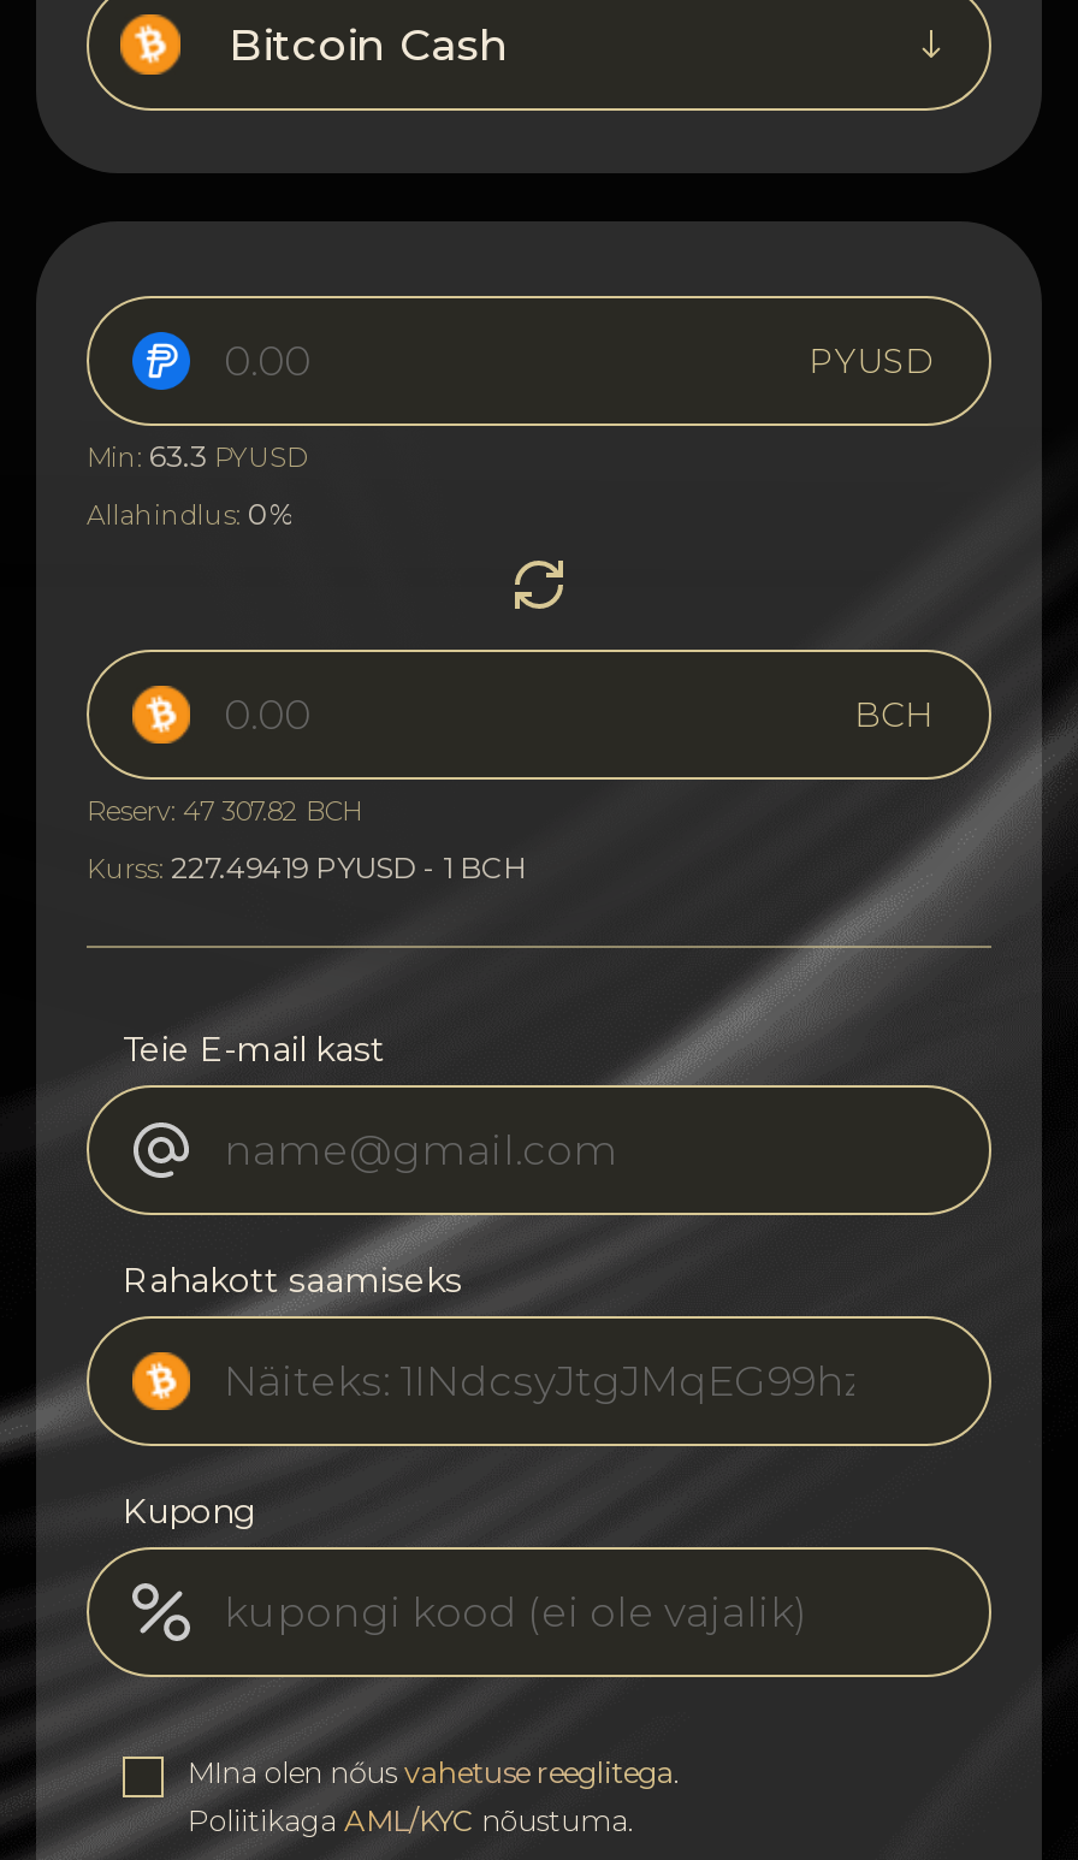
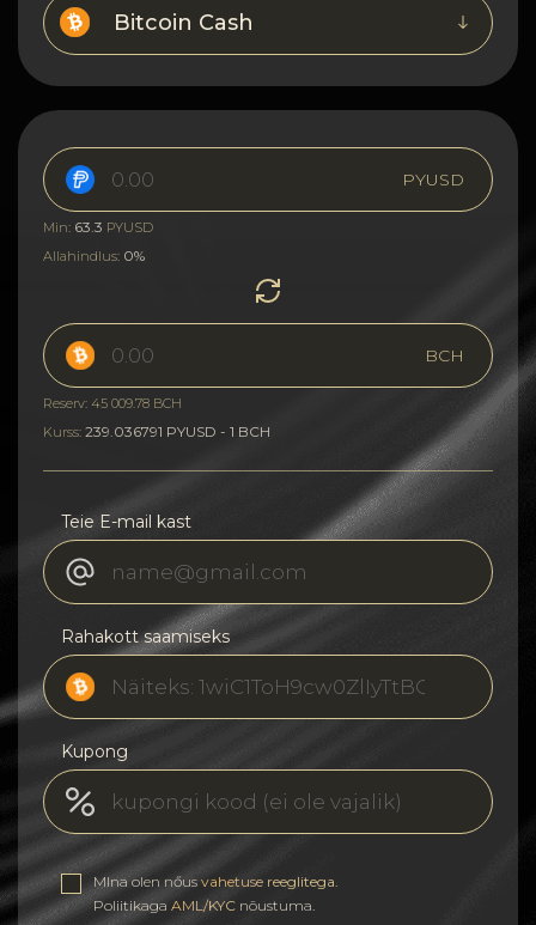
[87,794,363,827] Reserv: 47 307.82 BCH -> [43,395,182,412] Reserv: 45 009.78 BCH
[87,849,525,885] Kurss: 227.49419 PYUSD - 1 BCH -> [43,422,270,440] Kurss: 239.036791 PYUSD - 1 BCH

